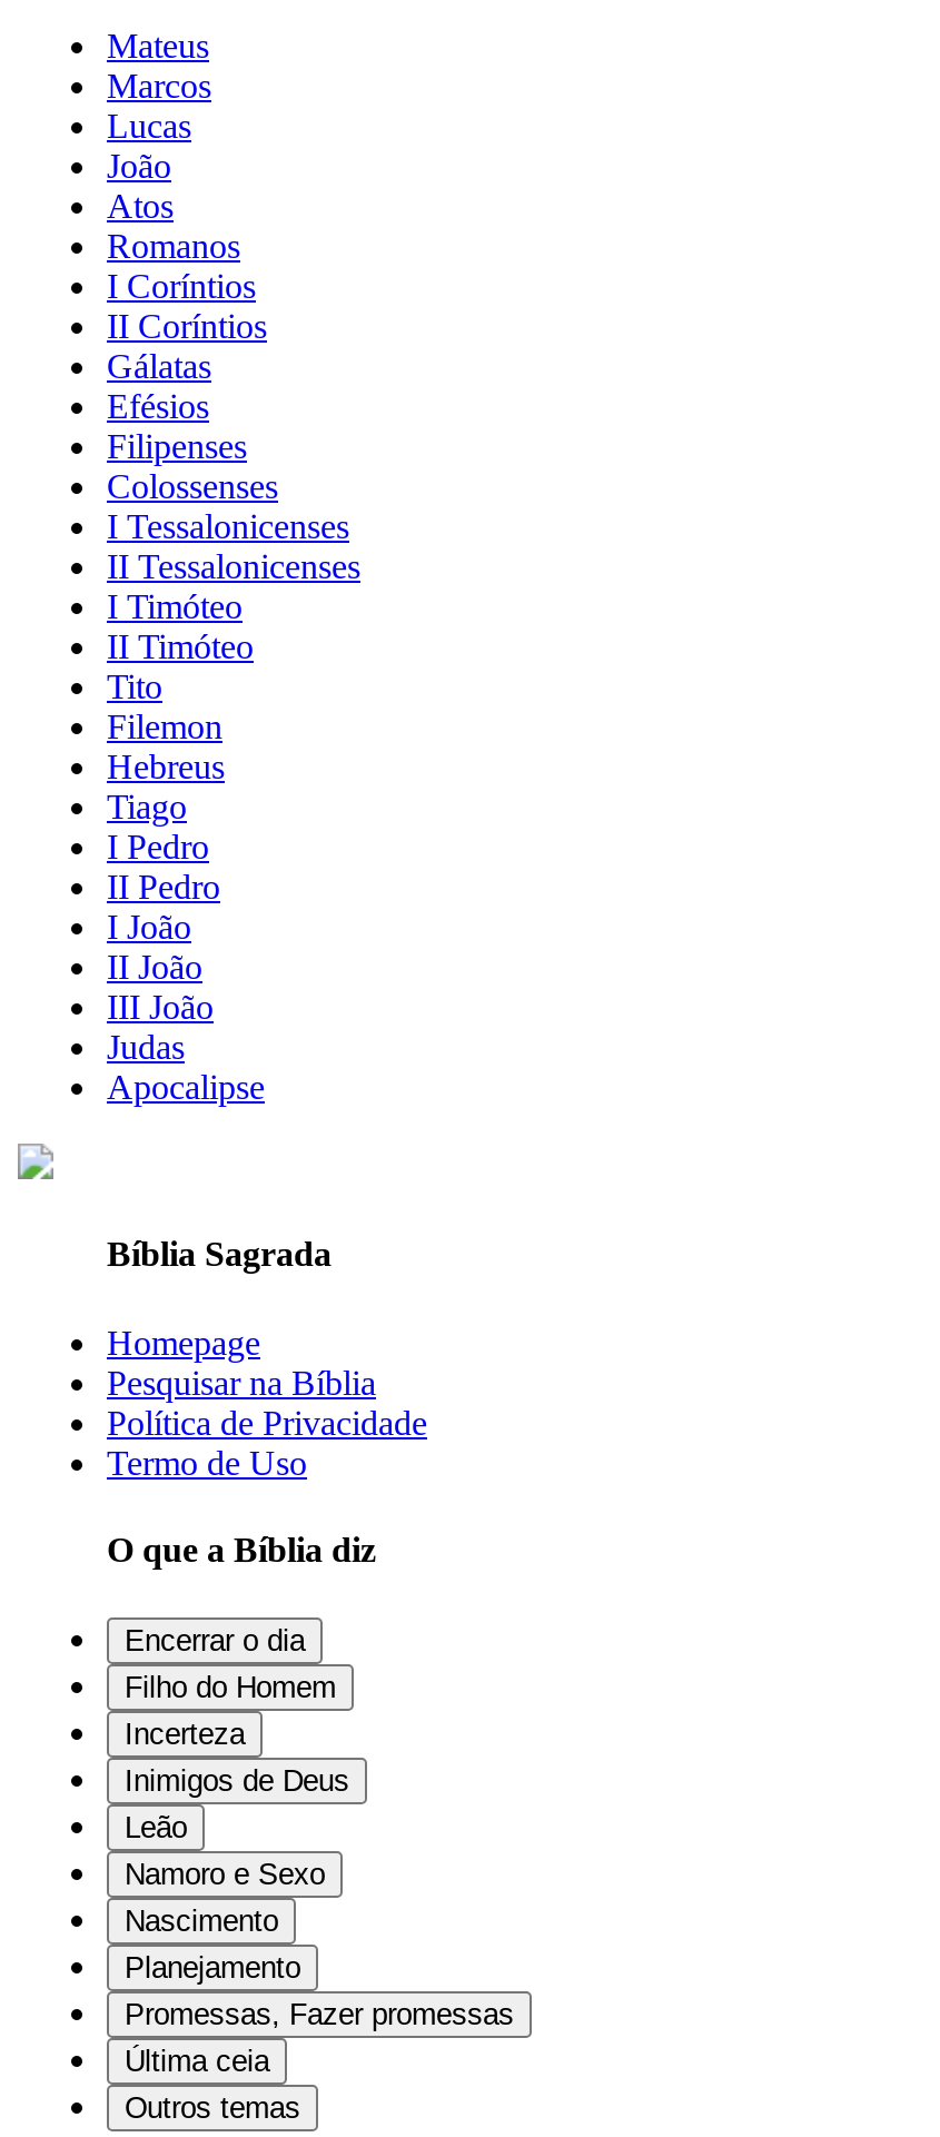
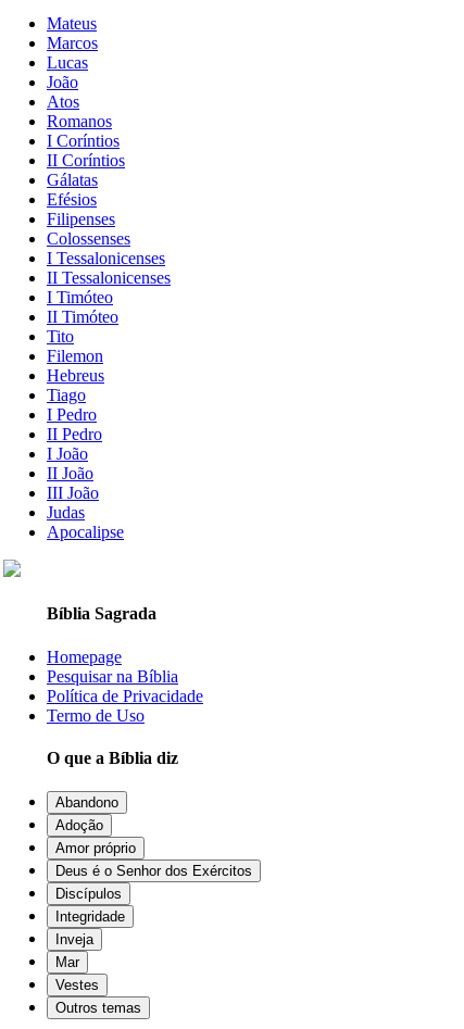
[125,1624,514,2078] Encerrar o dia | Filho do Homem | Incerteza | Inimigos de Deus | Leão | Namoro e Sexo | Nascimento | Planejamento | Promessas, Fazer promessas | Última ceia -> [55,794,252,993] Abandono | Adoção | Amor próprio | Deus é o Senhor dos Exércitos | Discípulos | Integridade | Inveja | Mar | Vestes

